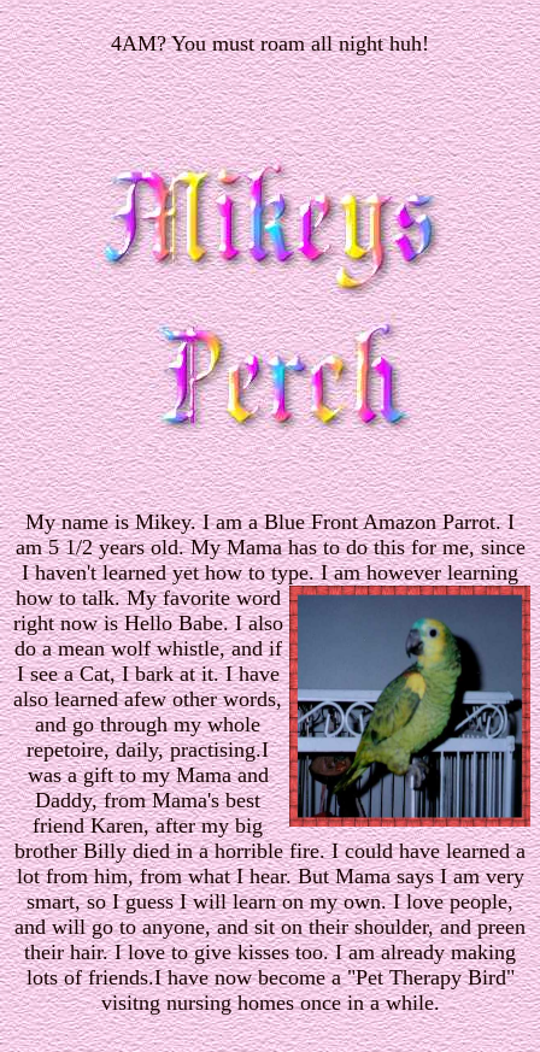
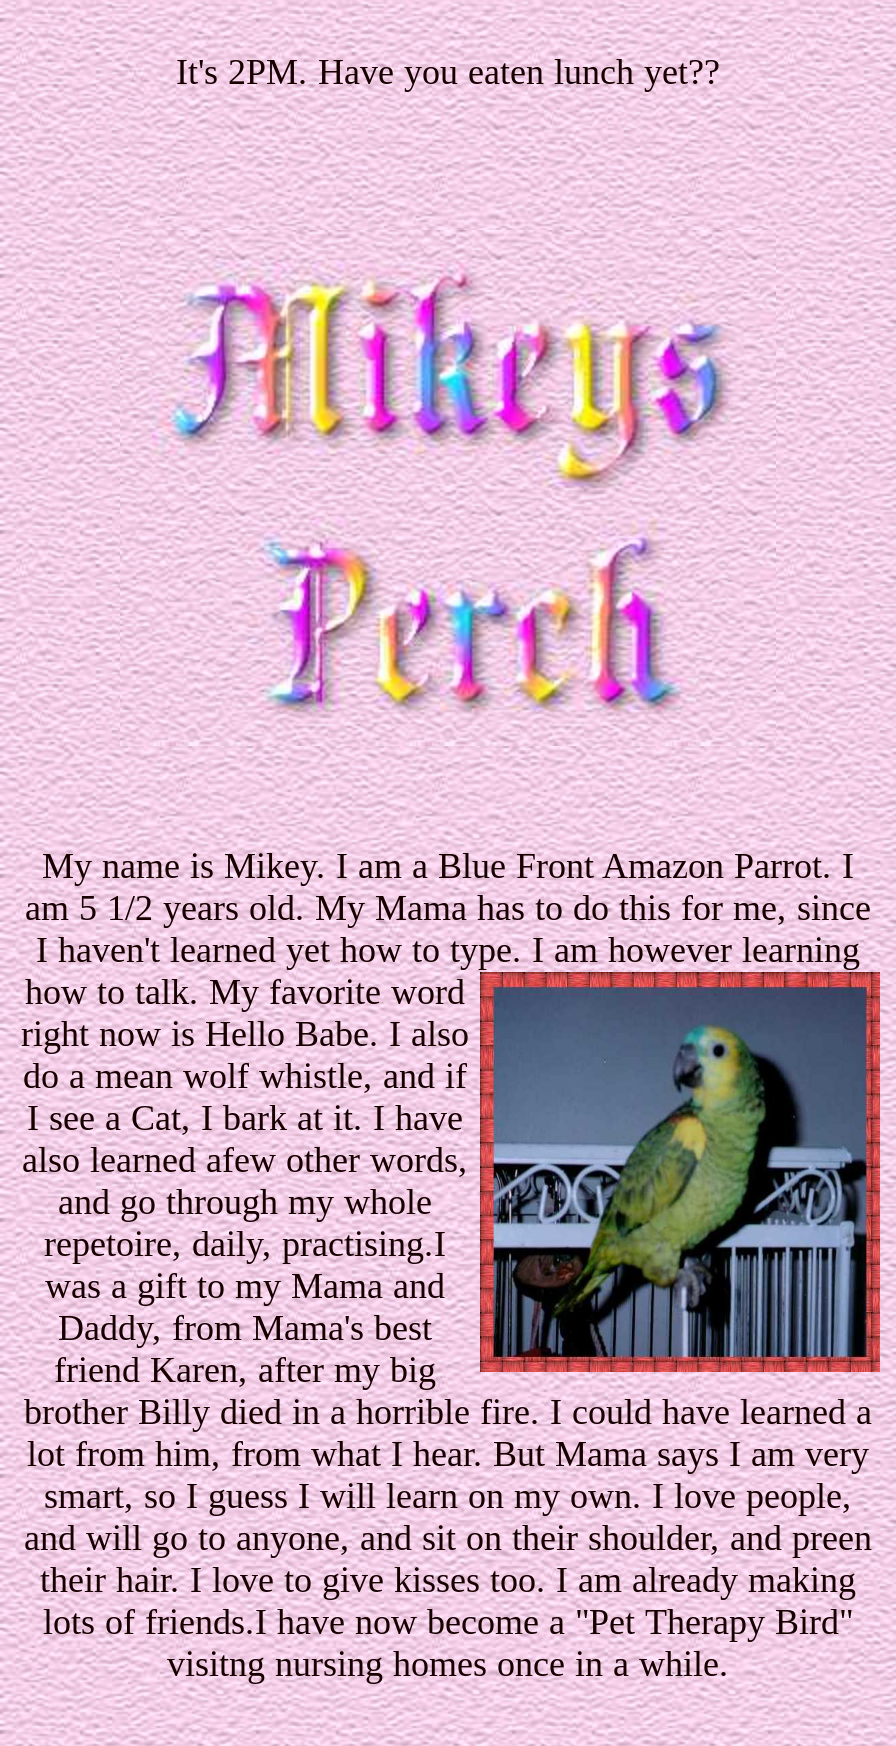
[111,31,429,55] 4AM? You must roam all night huh! -> [176,52,720,92] It's 2PM. Have you eaten lunch yet??

